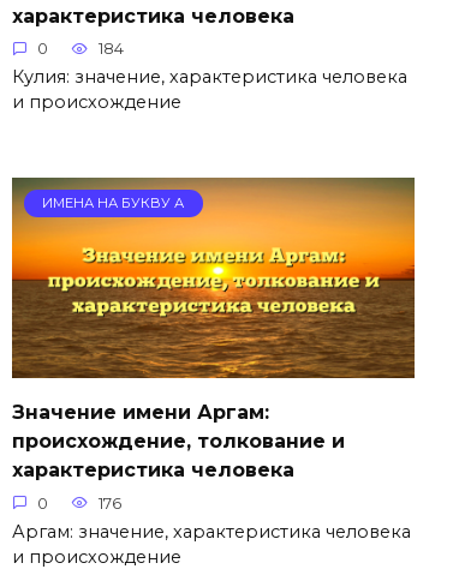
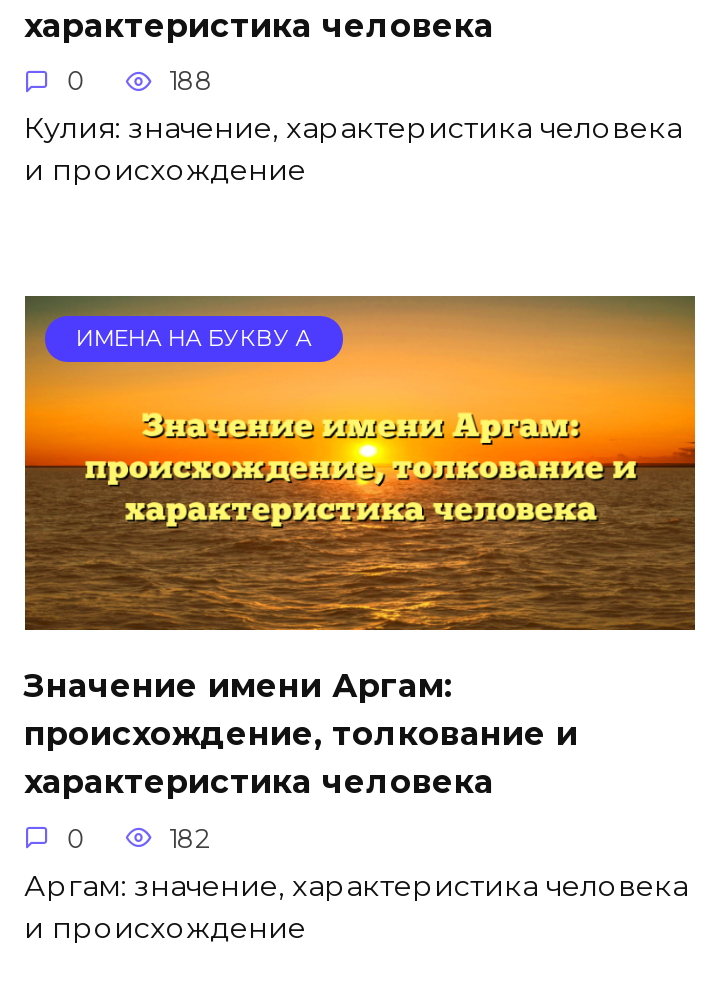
[99,40,124,58] 184 -> [169,67,213,97] 188
[99,494,121,512] 176 -> [169,823,209,853] 182

